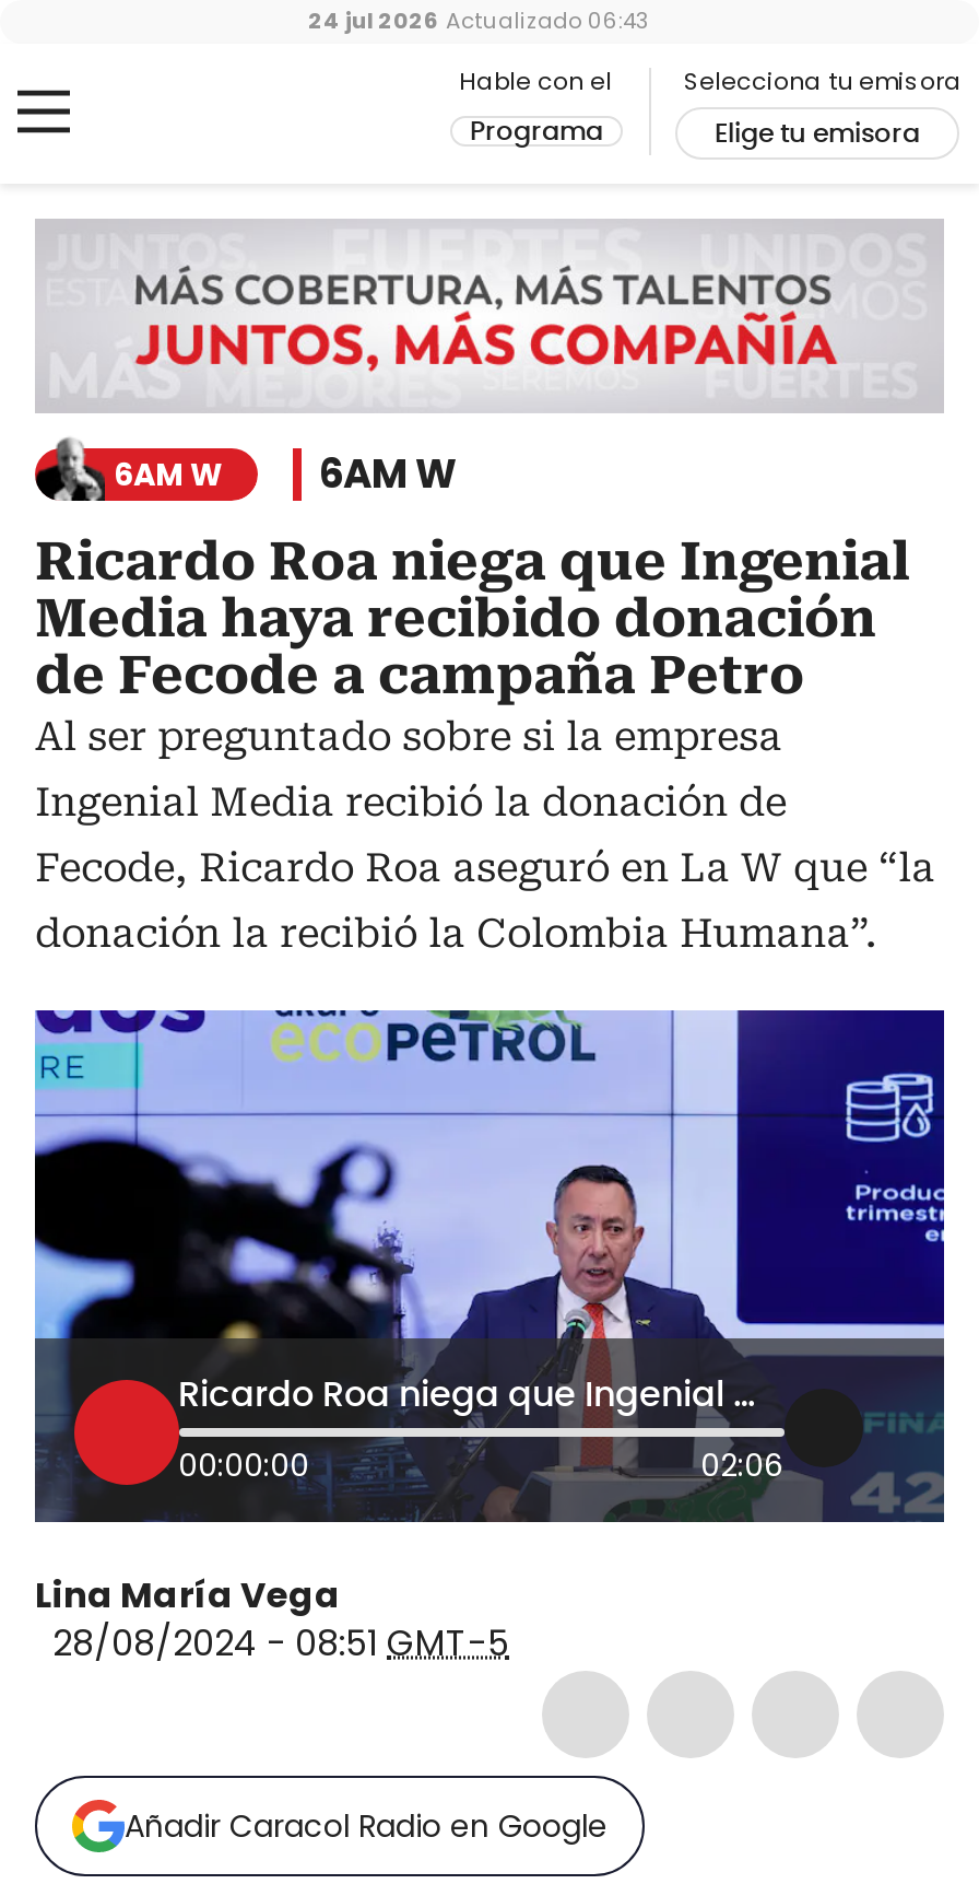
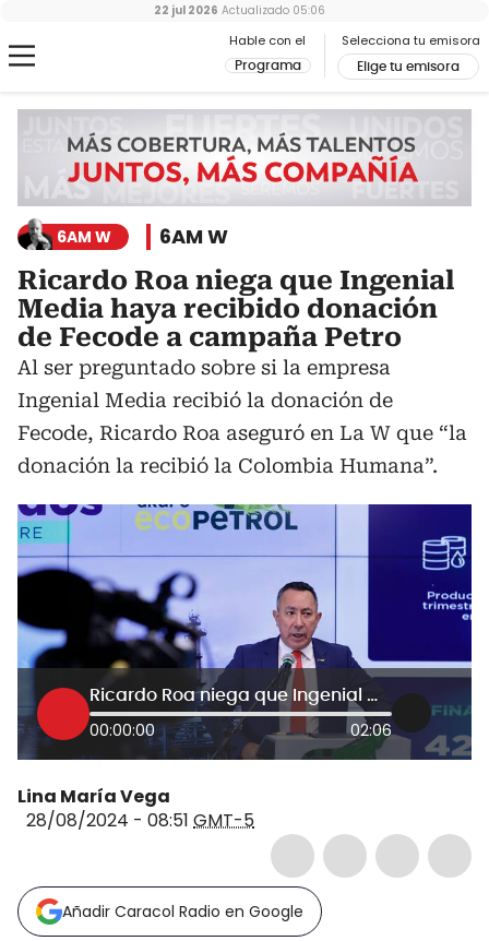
[308,4,649,37] 24 jul 2026 Actualizado 06:43 -> [153,2,325,19] 22 jul 2026 Actualizado 05:06

